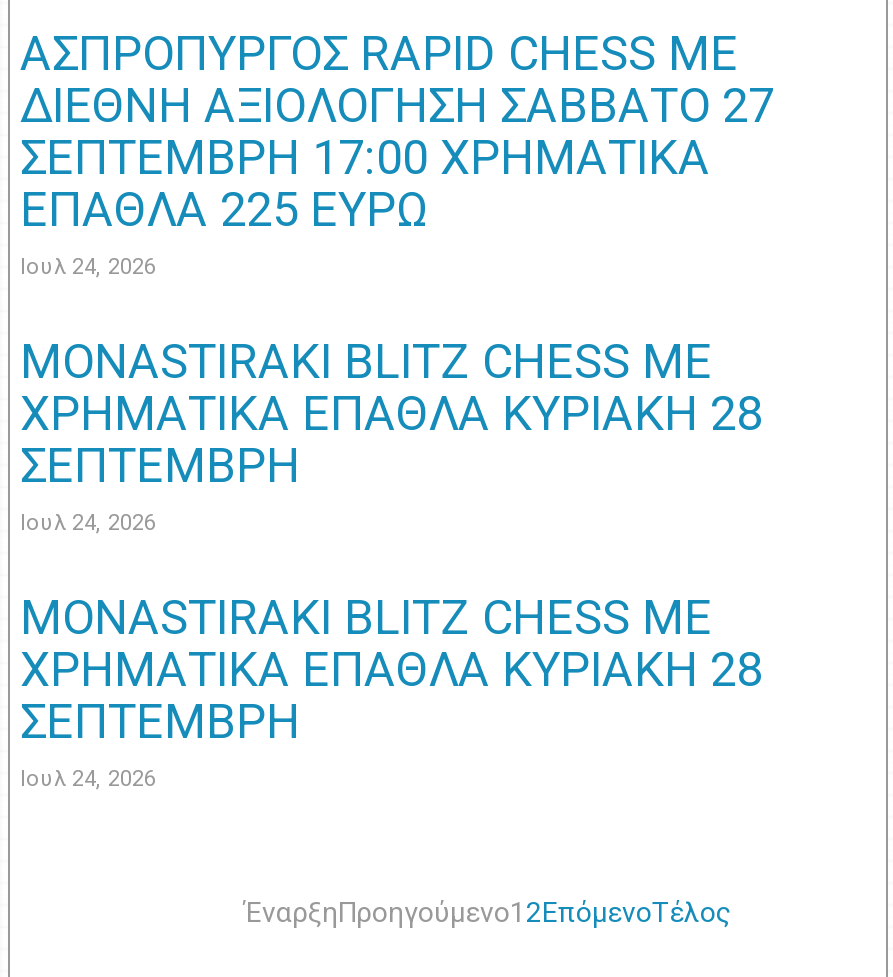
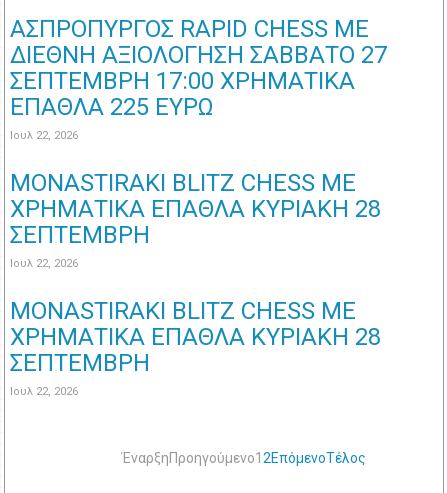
[20,254,156,280] Ιουλ 24, 2026 -> [10,129,78,142] Ιουλ 22, 2026
[20,510,156,536] Ιουλ 24, 2026 -> [10,257,78,270] Ιουλ 22, 2026
[20,766,156,792] Ιουλ 24, 2026 -> [10,385,78,398] Ιουλ 22, 2026

